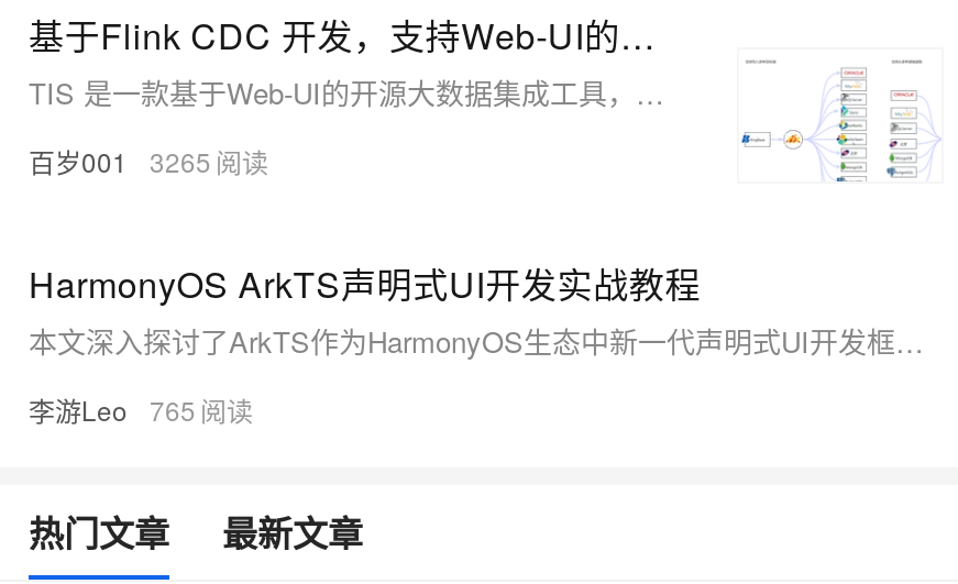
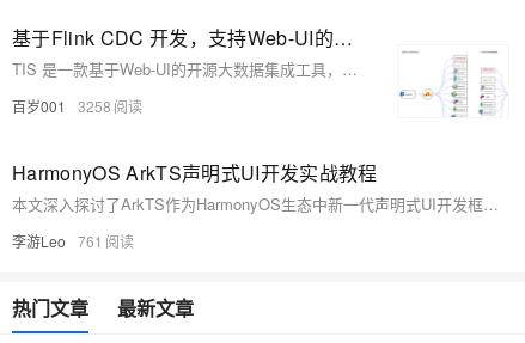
[29,143,211,180] 百岁001 3265 -> [12,96,111,116] 百岁001 3258
[29,391,196,429] 李游Leo 765 -> [12,231,103,251] 李游Leo 761

